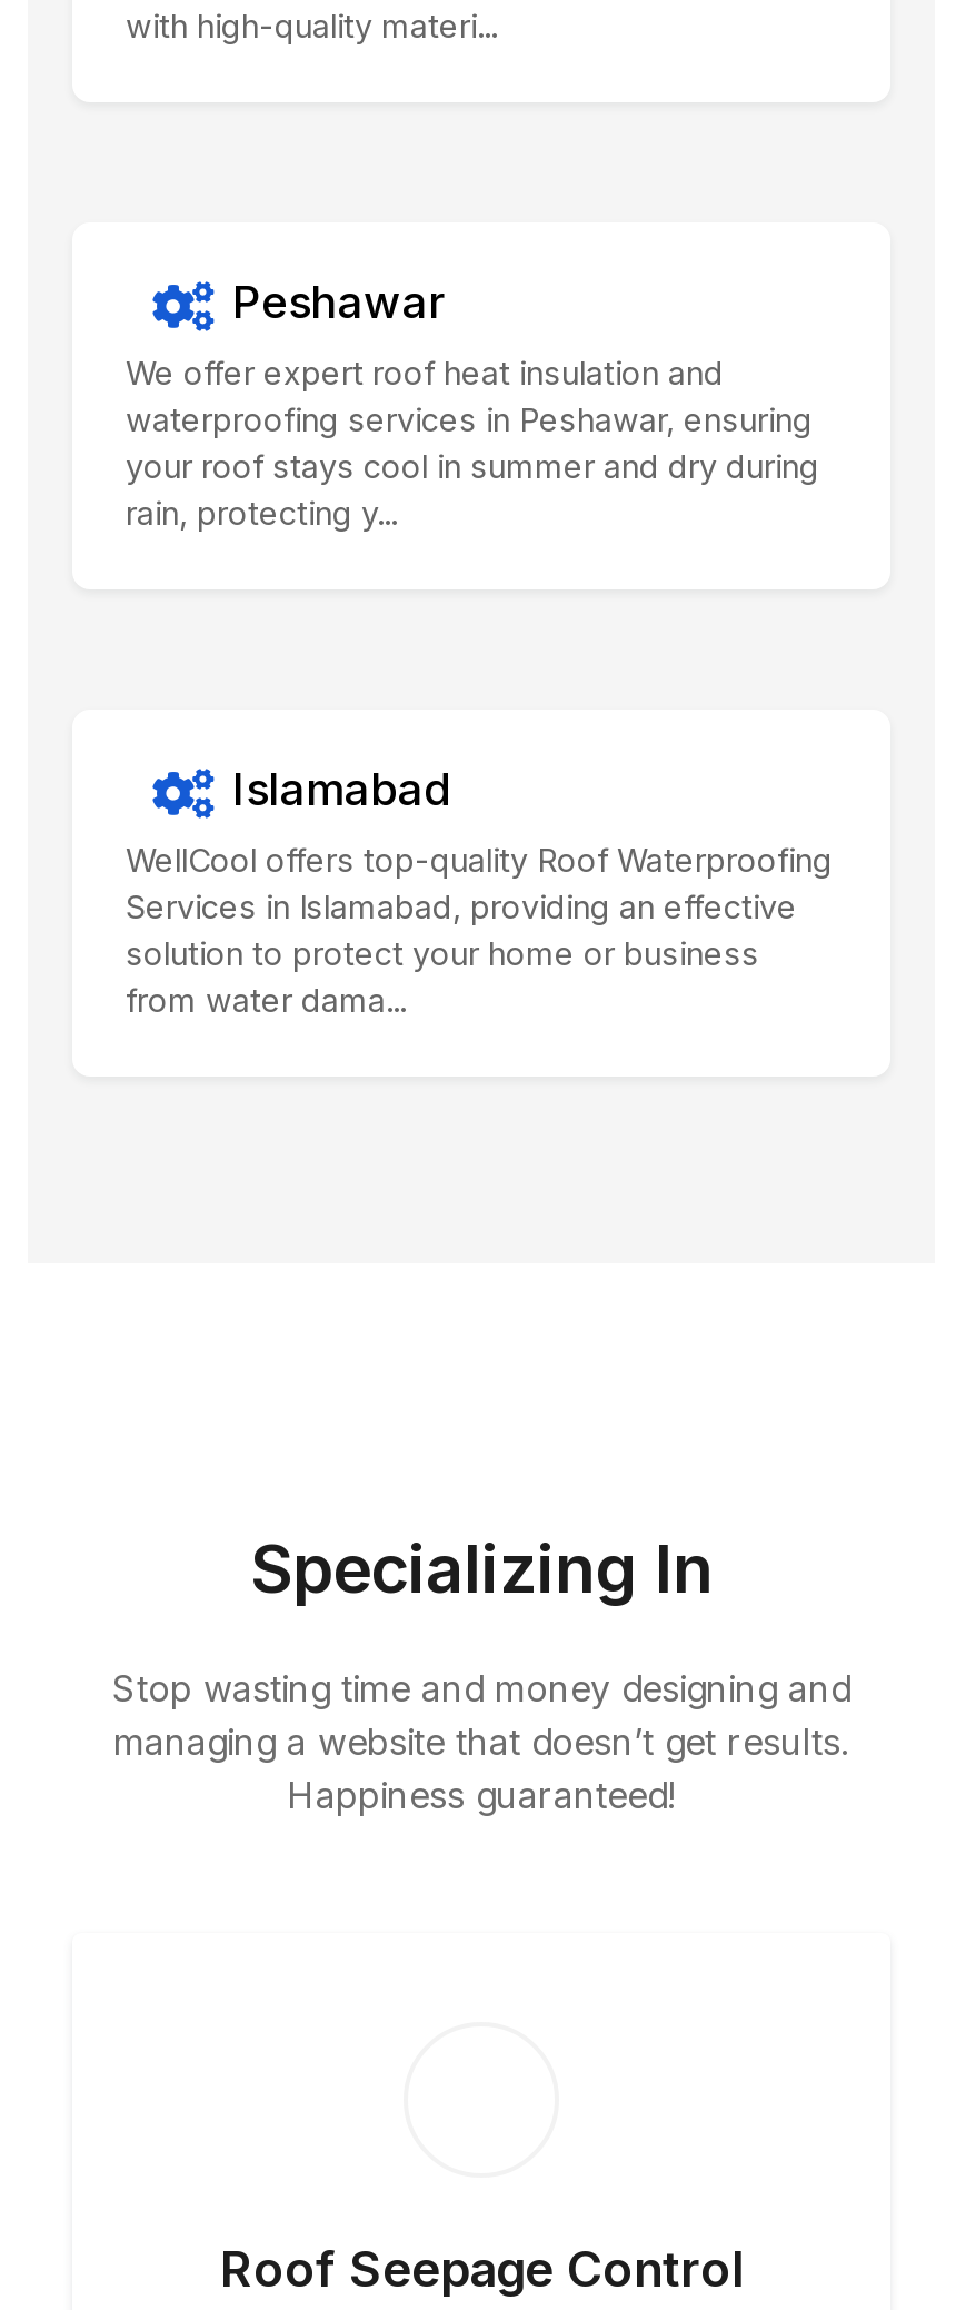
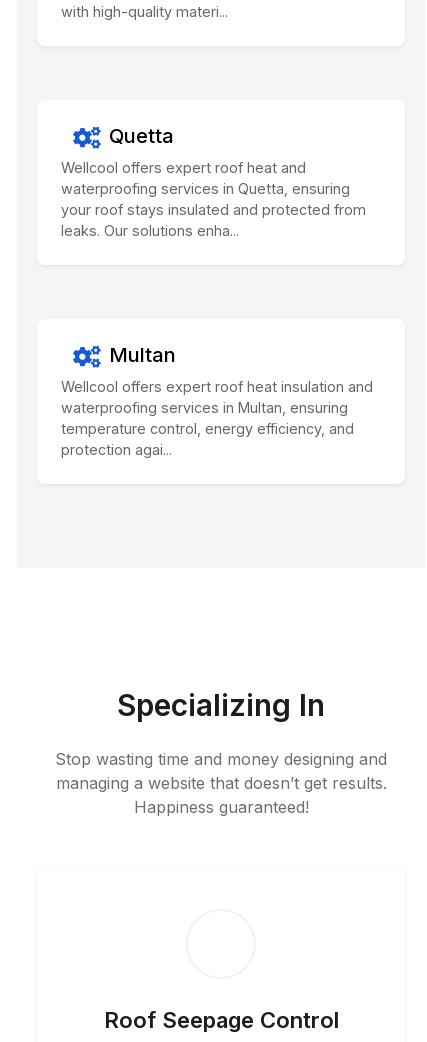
[232,276,446,329] Peshawar -> [109,124,174,148] Quetta
[126,354,819,532] We offer expert roof heat insulation and | waterproofing services in Peshawar, ensuring | your roof stays cool in summer and dry during | rain, protecting y... -> [61,159,366,239] Wellcool offers expert roof heat and | waterproofing services in Quetta, ensuring | your roof stays insulated and protected from | leaks. Our solutions enha...
[232,763,450,816] Islamabad -> [109,343,176,367] Multan
[126,841,833,1019] WellCool offers top-quality Roof Waterproofing | Services in Islamabad, providing an effective | solution to protect your home or business | from water dama... -> [61,378,373,458] Wellcool offers expert roof heat insulation and | waterproofing services in Multan, ensuring | temperature control, energy efficiency, and | protection agai...

